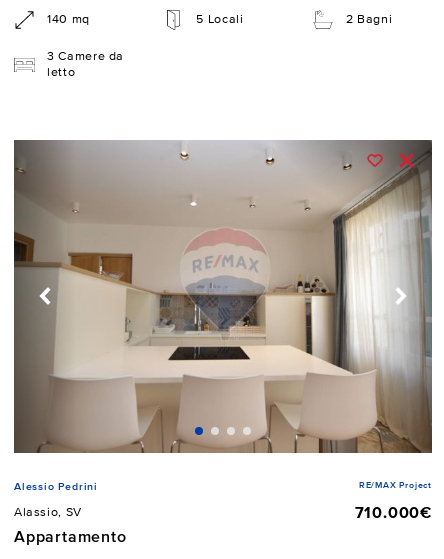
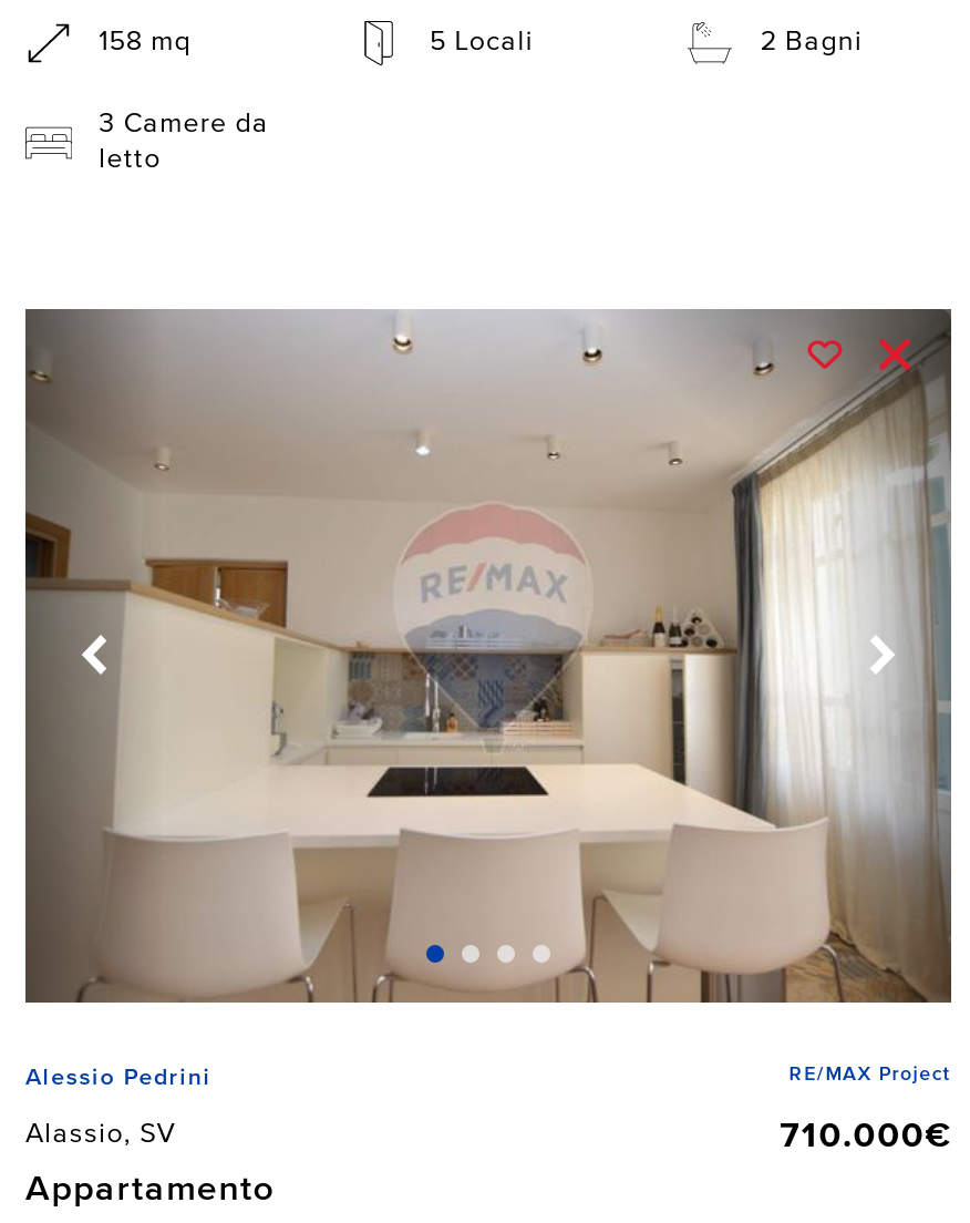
[47,13,90,26] 140 mq -> [99,28,191,56] 158 mq

